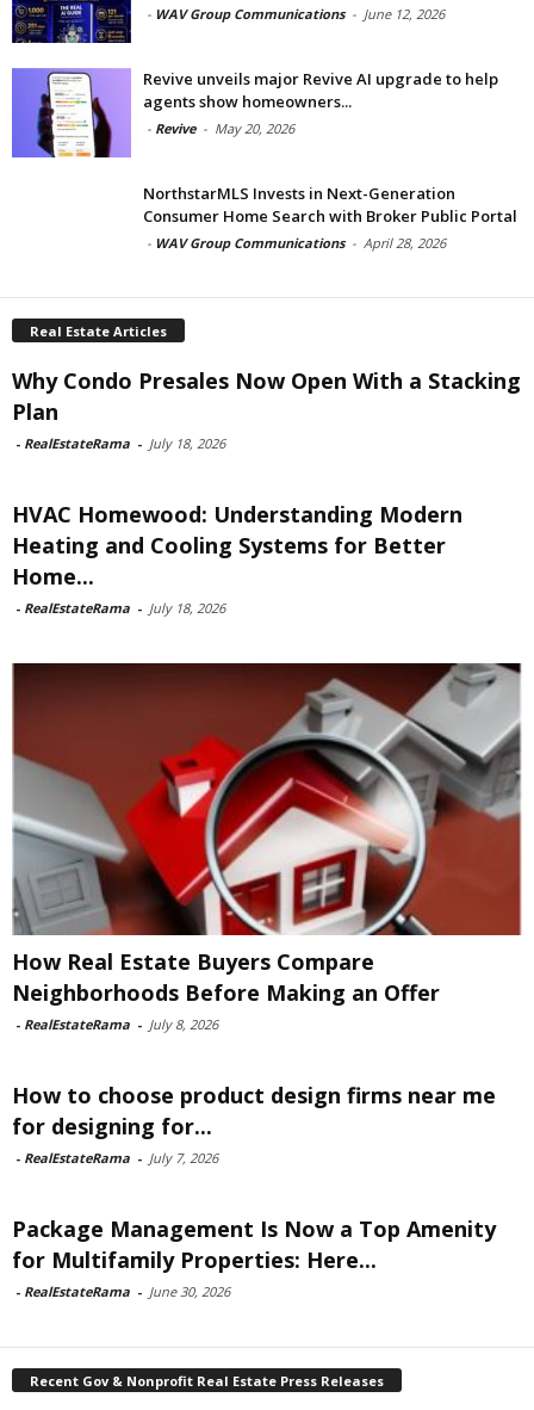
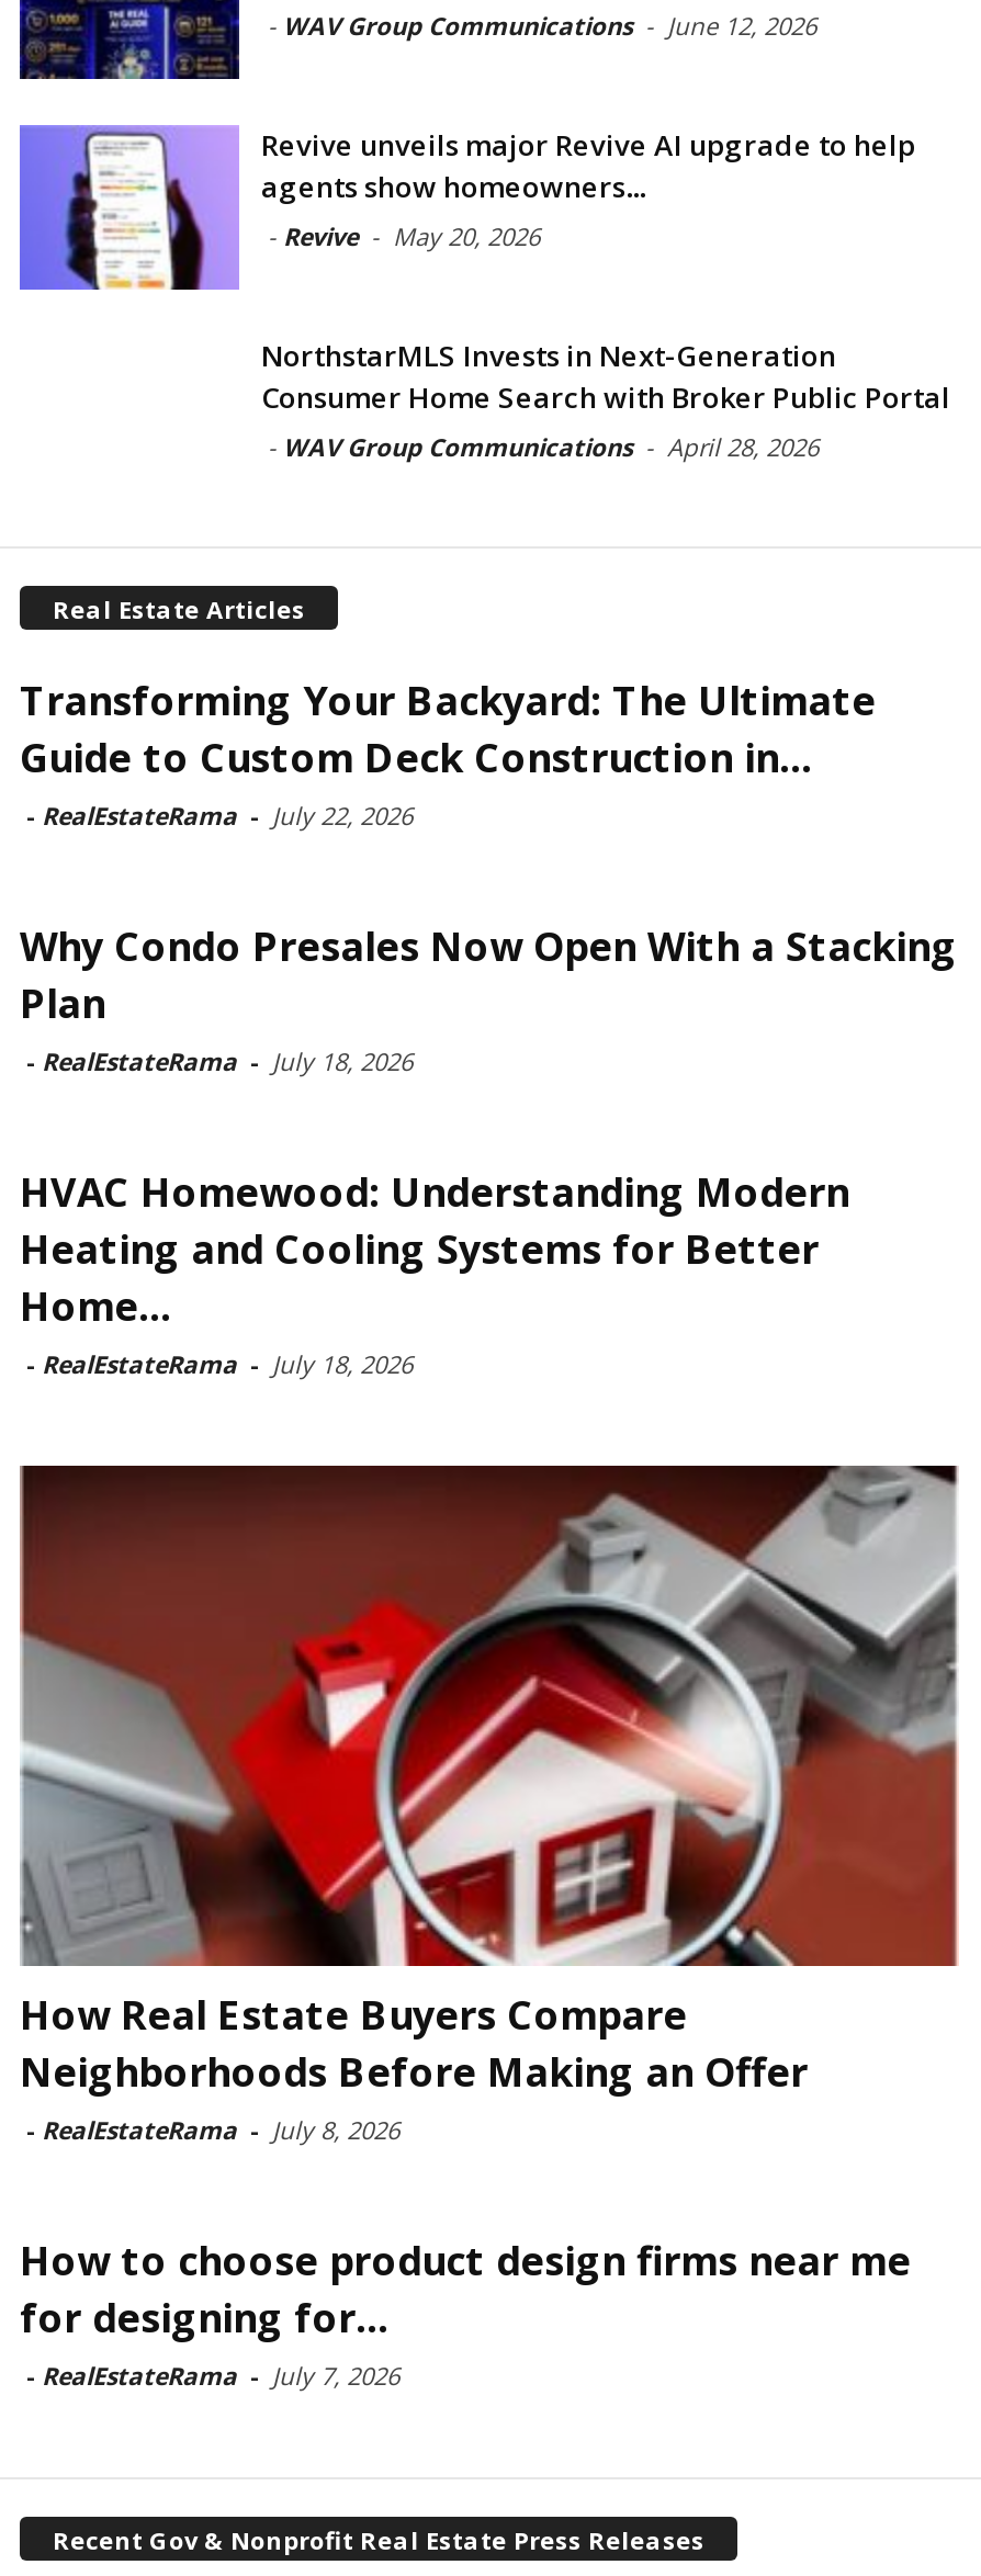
none -> [20,673,876,831] Transforming Your Backyard: The Ultimate | Guide to Custom Deck Construction in... | - RealEstateRama - July 22, 2026
moved [11,366,523,1167] -> [18,919,961,2392]: [image] | Why Condo Presales Now Open With a Stacking | Plan | ... | for designing for... | - RealEstateRama - July 7, 2026
[12,1214,496,1300] Package Management Is Now a Top Amenity | for Multifamily Properties: Here... | - RealEstateRama - June 30, 2026 -> none

